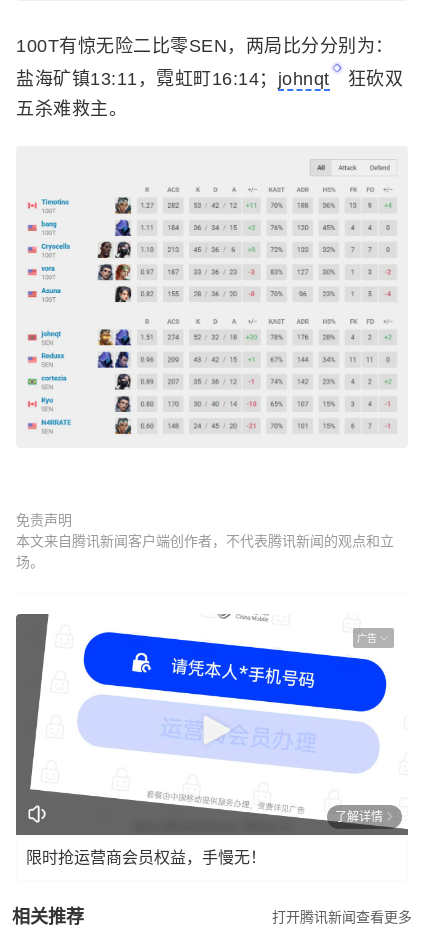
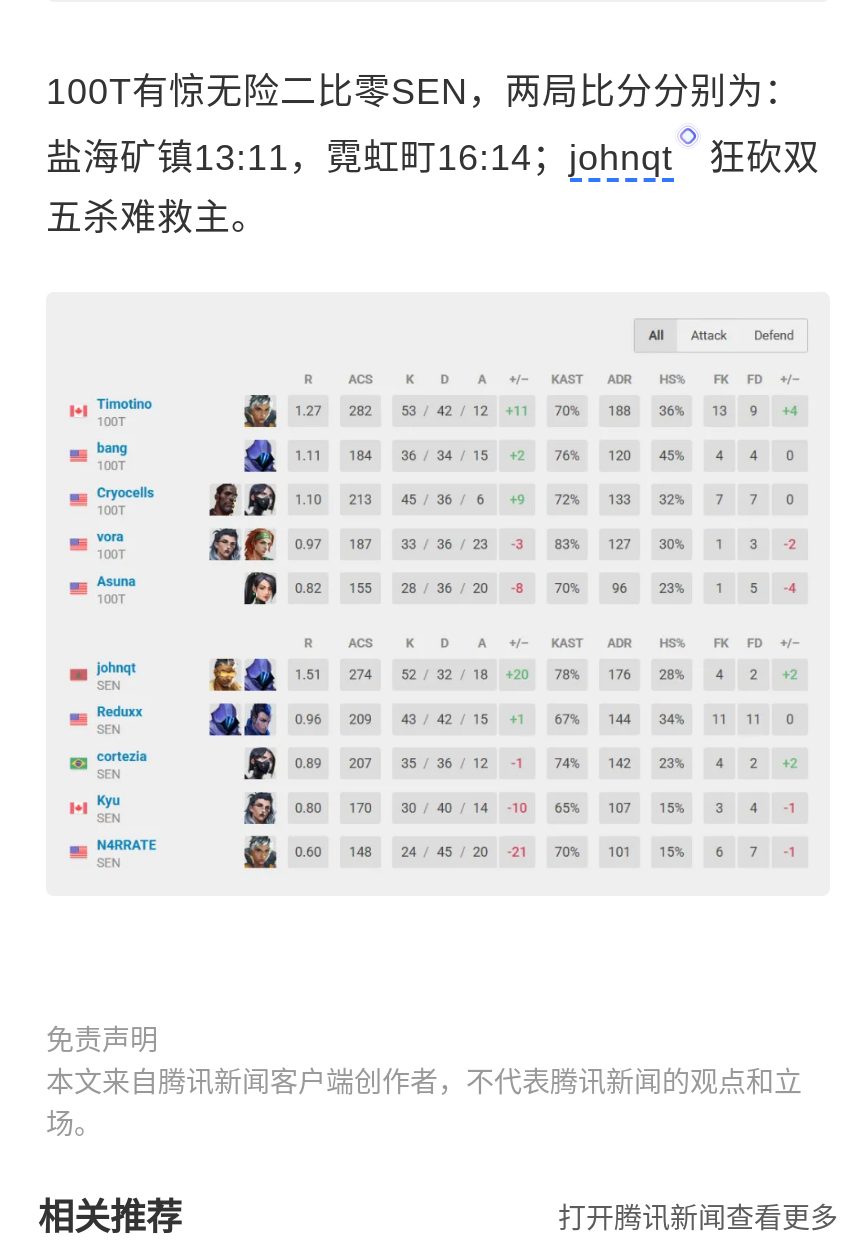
[15,599,409,836] [image] | 广告 -> none
[26,810,383,866] 了解详情 | 限时抢运营商会员权益，手慢无！ -> none

